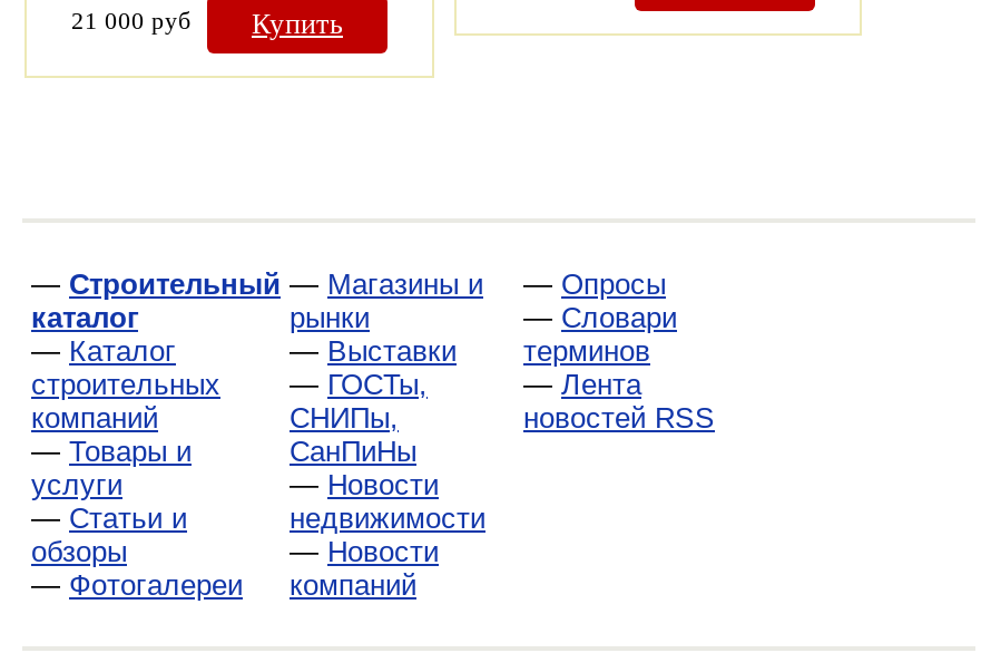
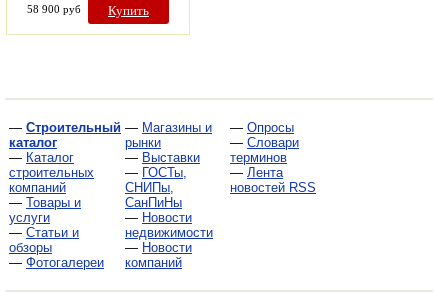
[71,6,192,32] 21 000 руб -> [27,2,81,14] 58 900 руб

